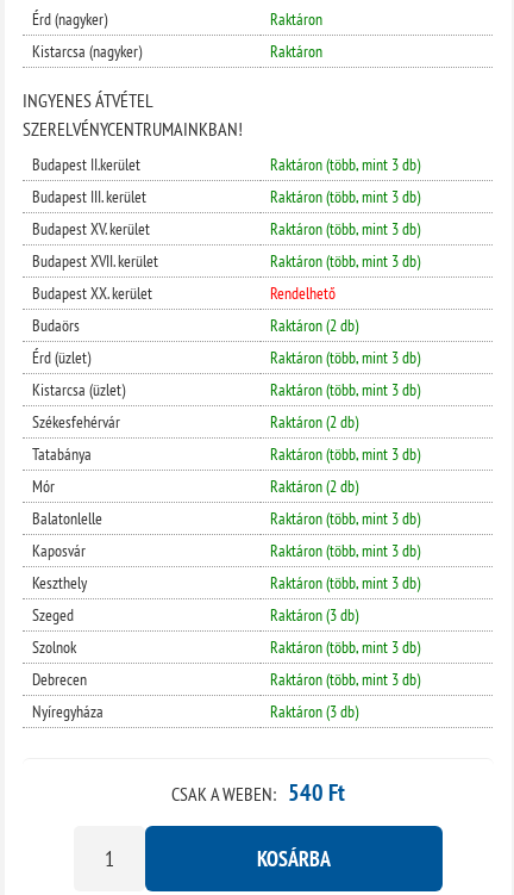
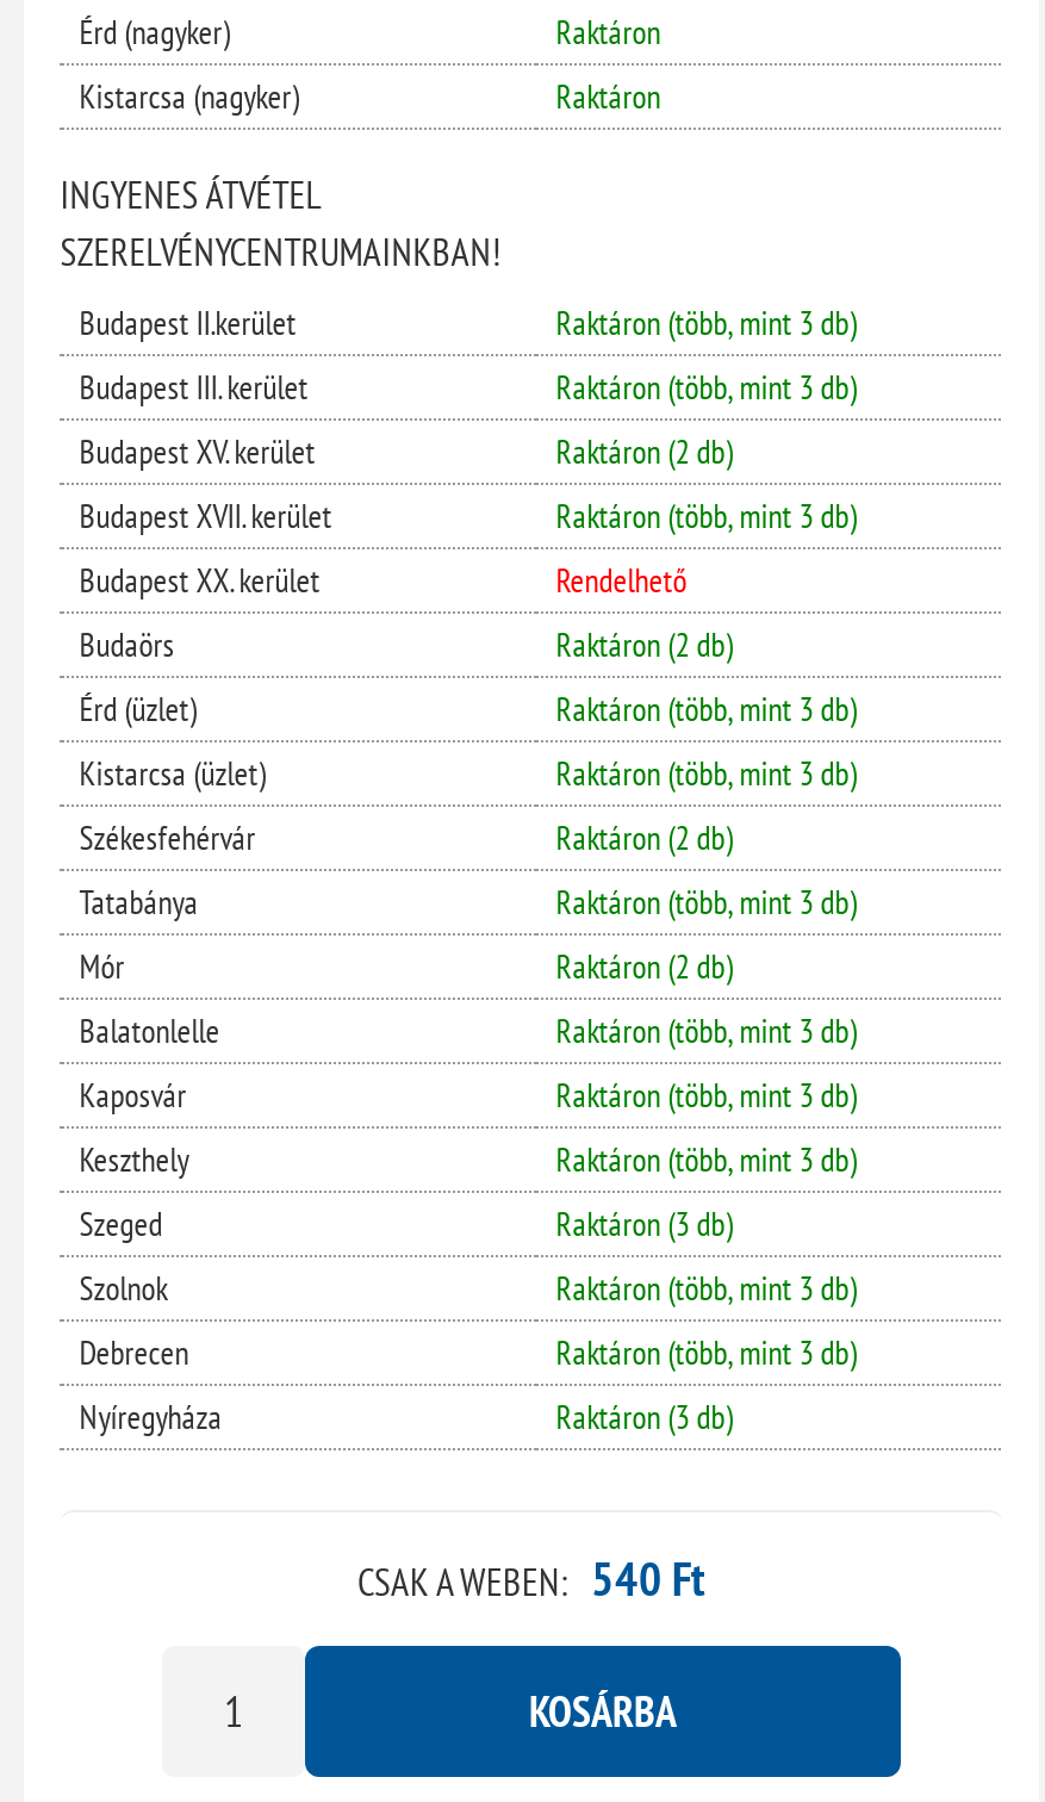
[270,218,420,239] Raktáron (több, mint 3 db) -> [556,430,732,473] Raktáron (2 db)

